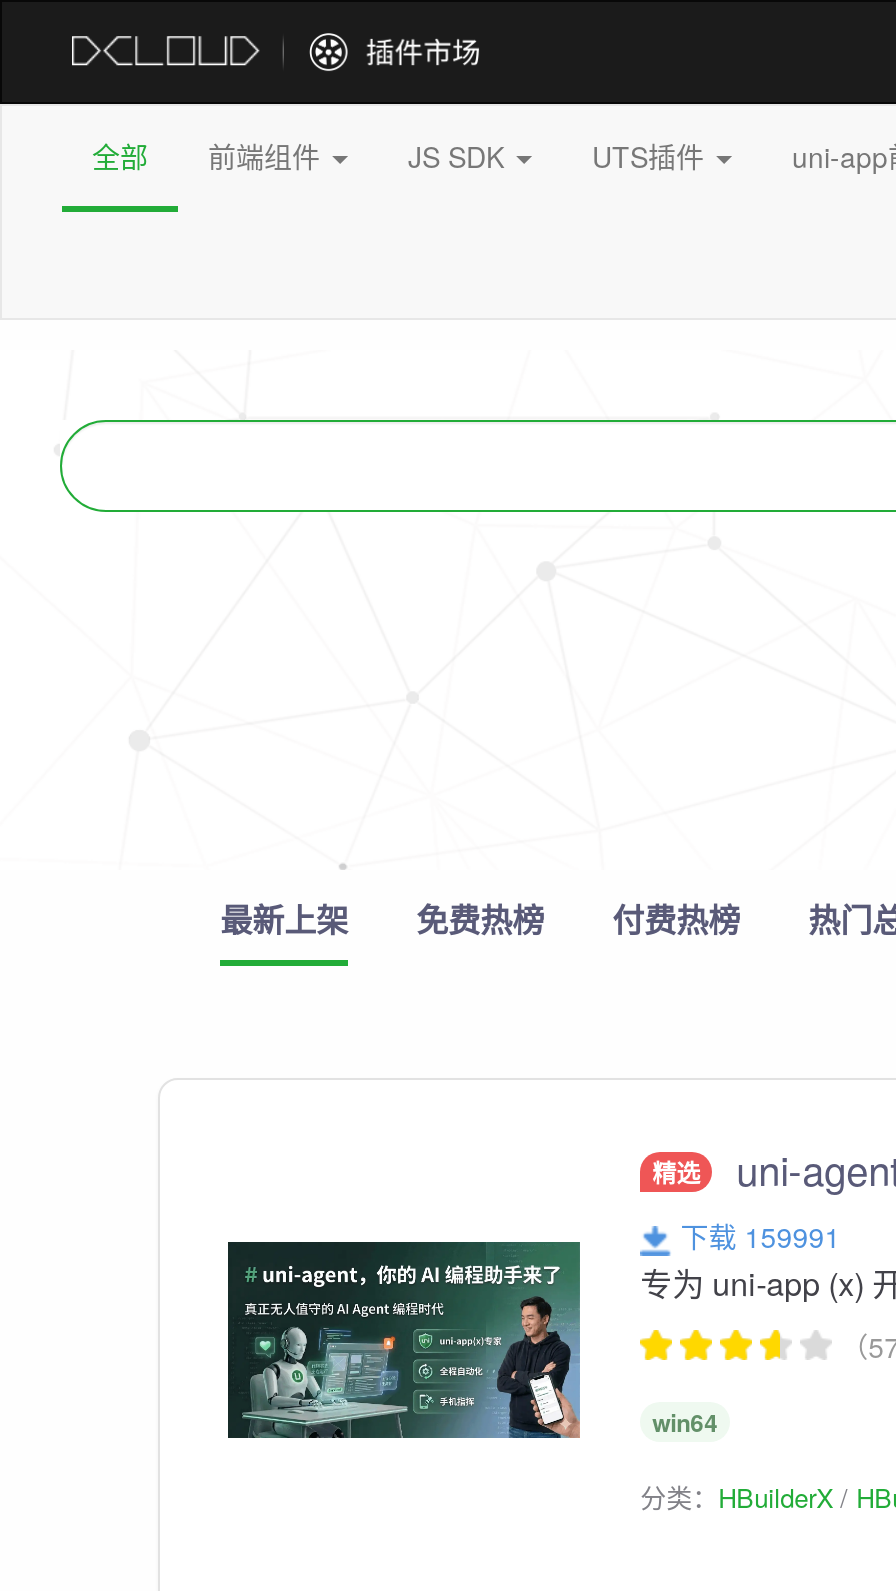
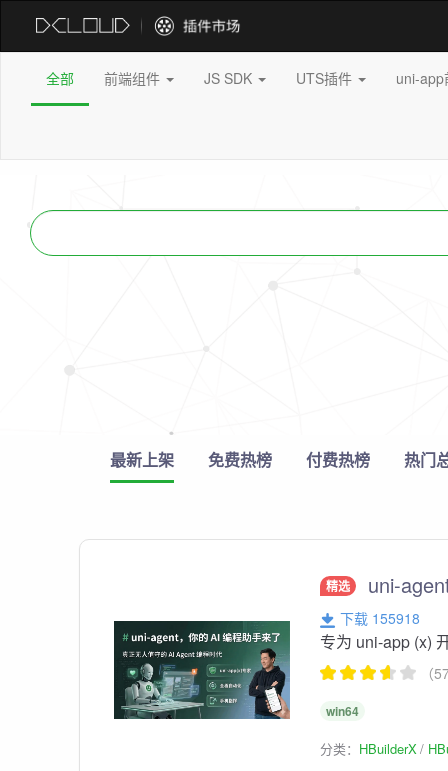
[672,1216,840,1256] 下载 159991 -> [336,608,420,628] 下载 155918

